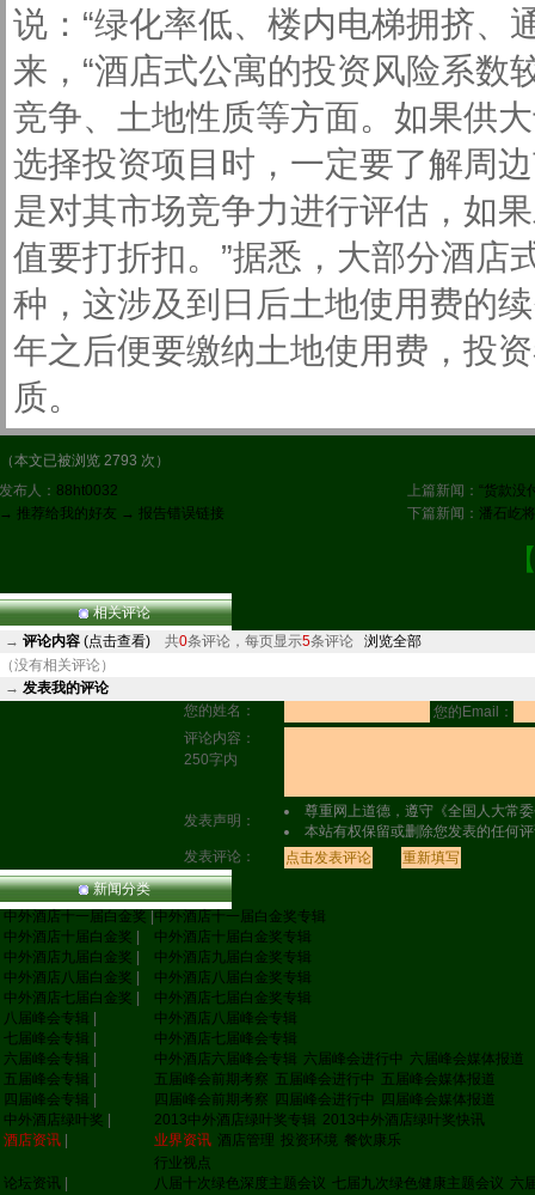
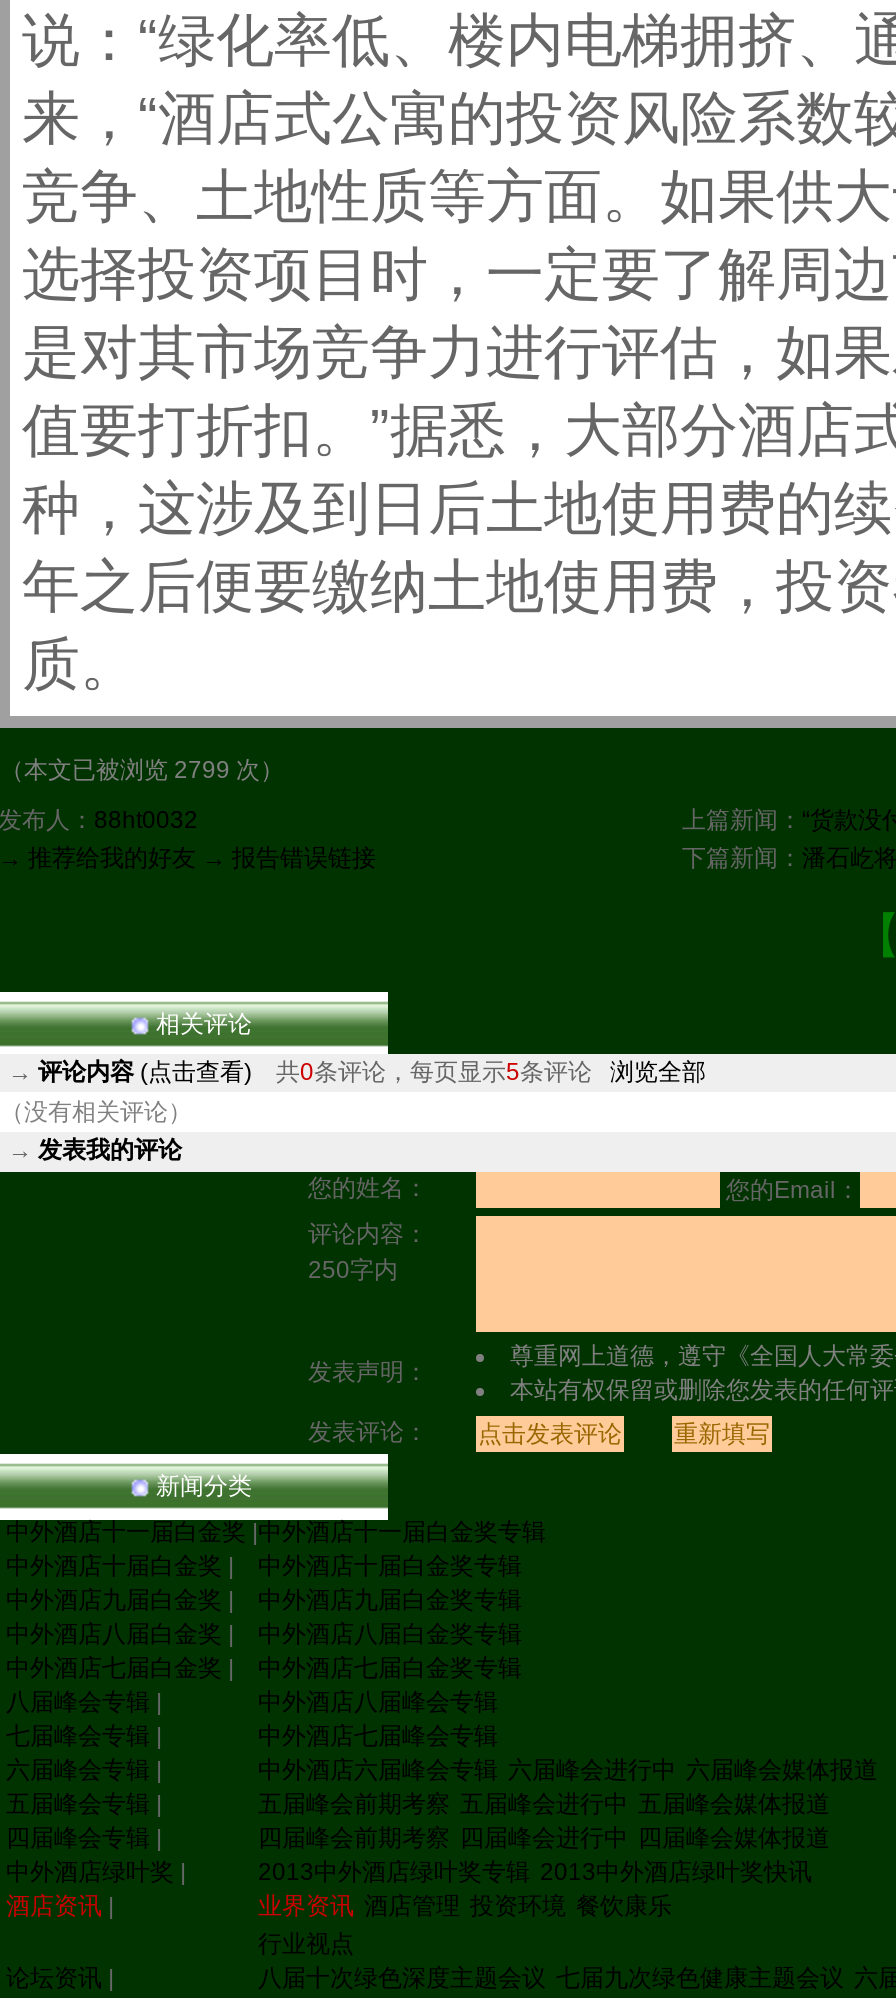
[0,452,170,469] （本文已被浏览 2793 次） -> [0,756,284,784] （本文已被浏览 2799 次）

